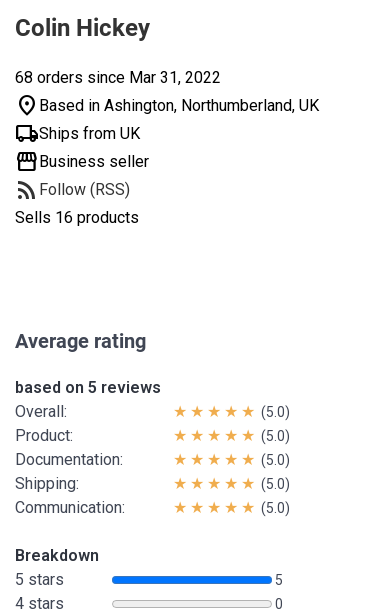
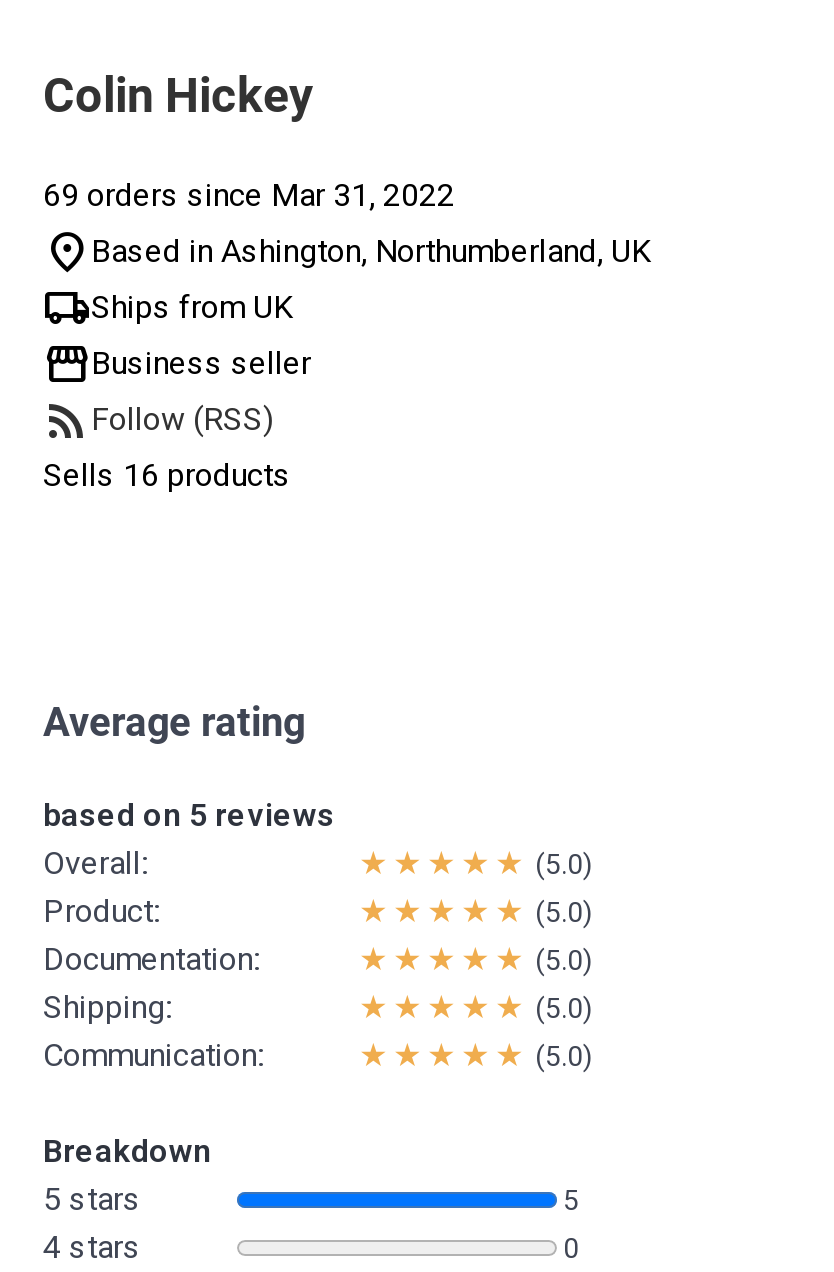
[15,68,221,87] 68 orders since Mar 31, 2022 -> [43,176,455,214] 69 orders since Mar 31, 2022

